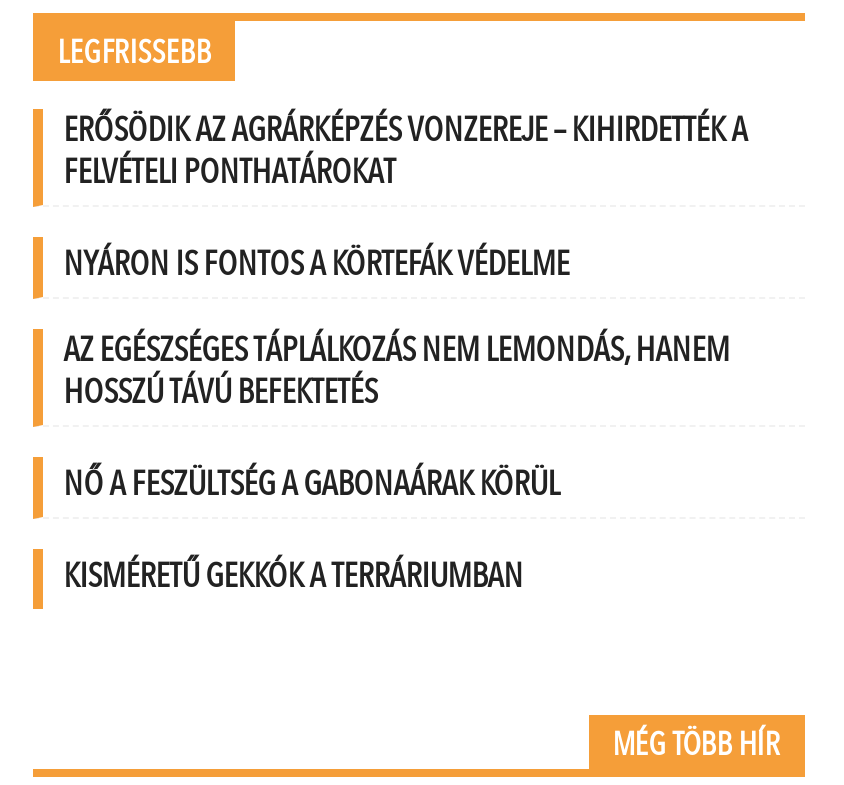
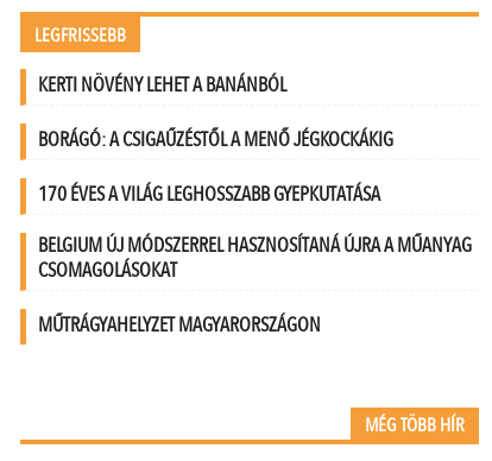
[63,107,747,195] ERŐSÖDIK AZ AGRÁRKÉPZÉS VONZEREJE – KIHIRDETTÉK A | FELVÉTELI PONTHATÁROKAT -> [38,72,287,99] KERTI NÖVÉNY LEHET A BANÁNBÓL
[63,241,569,287] NYÁRON IS FONTOS A KÖRTEFÁK VÉDELME -> [38,126,394,154] BORÁGÓ: A CSIGAŰZÉSTŐL A MENŐ JÉGKOCKÁKIG
[63,327,729,415] AZ EGÉSZSÉGES TÁPLÁLKOZÁS NEM LEMONDÁS, HANEM | HOSSZÚ TÁVÚ BEFEKTETÉS -> [38,181,381,208] 170 ÉVES A VILÁG LEGHOSSZABB GYEPKUTATÁSA
[63,461,559,507] NŐ A FESZÜLTSÉG A GABONAÁRAK KÖRÜL -> [38,232,472,284] BELGIUM ÚJ MÓDSZERREL HASZNOSÍTANÁ ÚJRA A MŰANYAG | CSOMAGOLÁSOKAT
[63,553,523,599] KISMÉRETŰ GEKKÓK A TERRÁRIUMBAN -> [38,312,321,339] MŰTRÁGYAHELYZET MAGYARORSZÁGON

